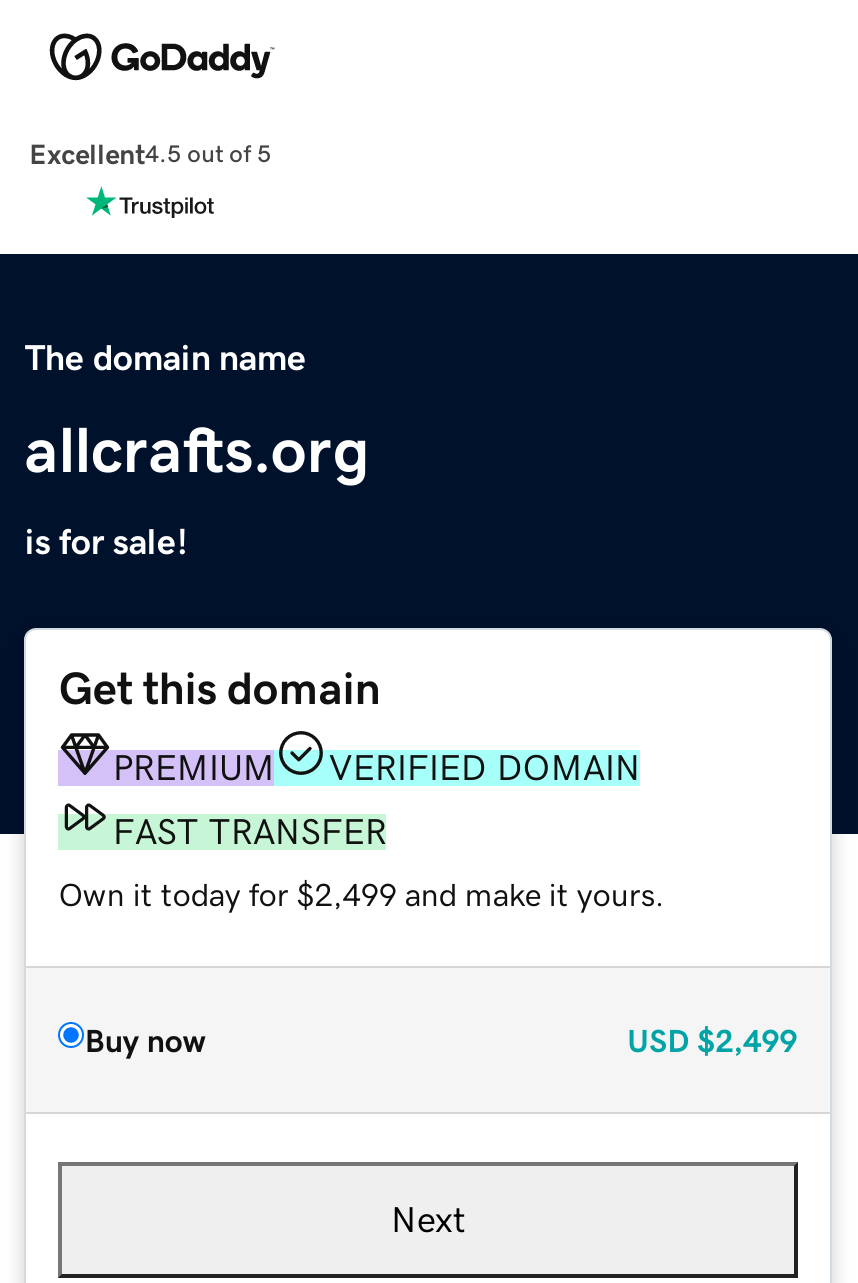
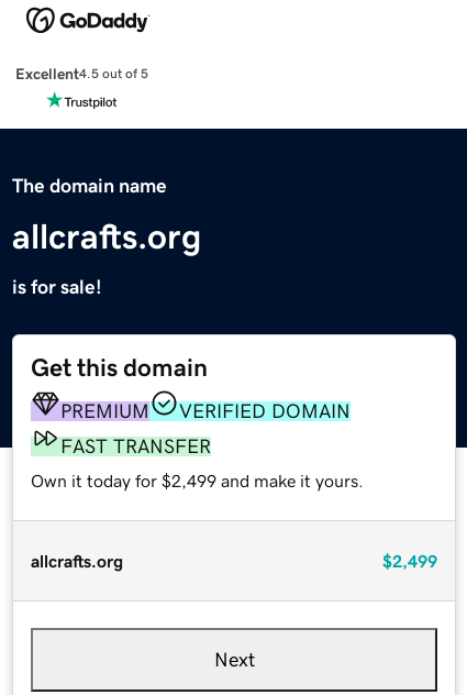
[85,1023,797,1055] Buy now | USD $2,499 -> [31,552,437,569] allcrafts.org | $2,499

